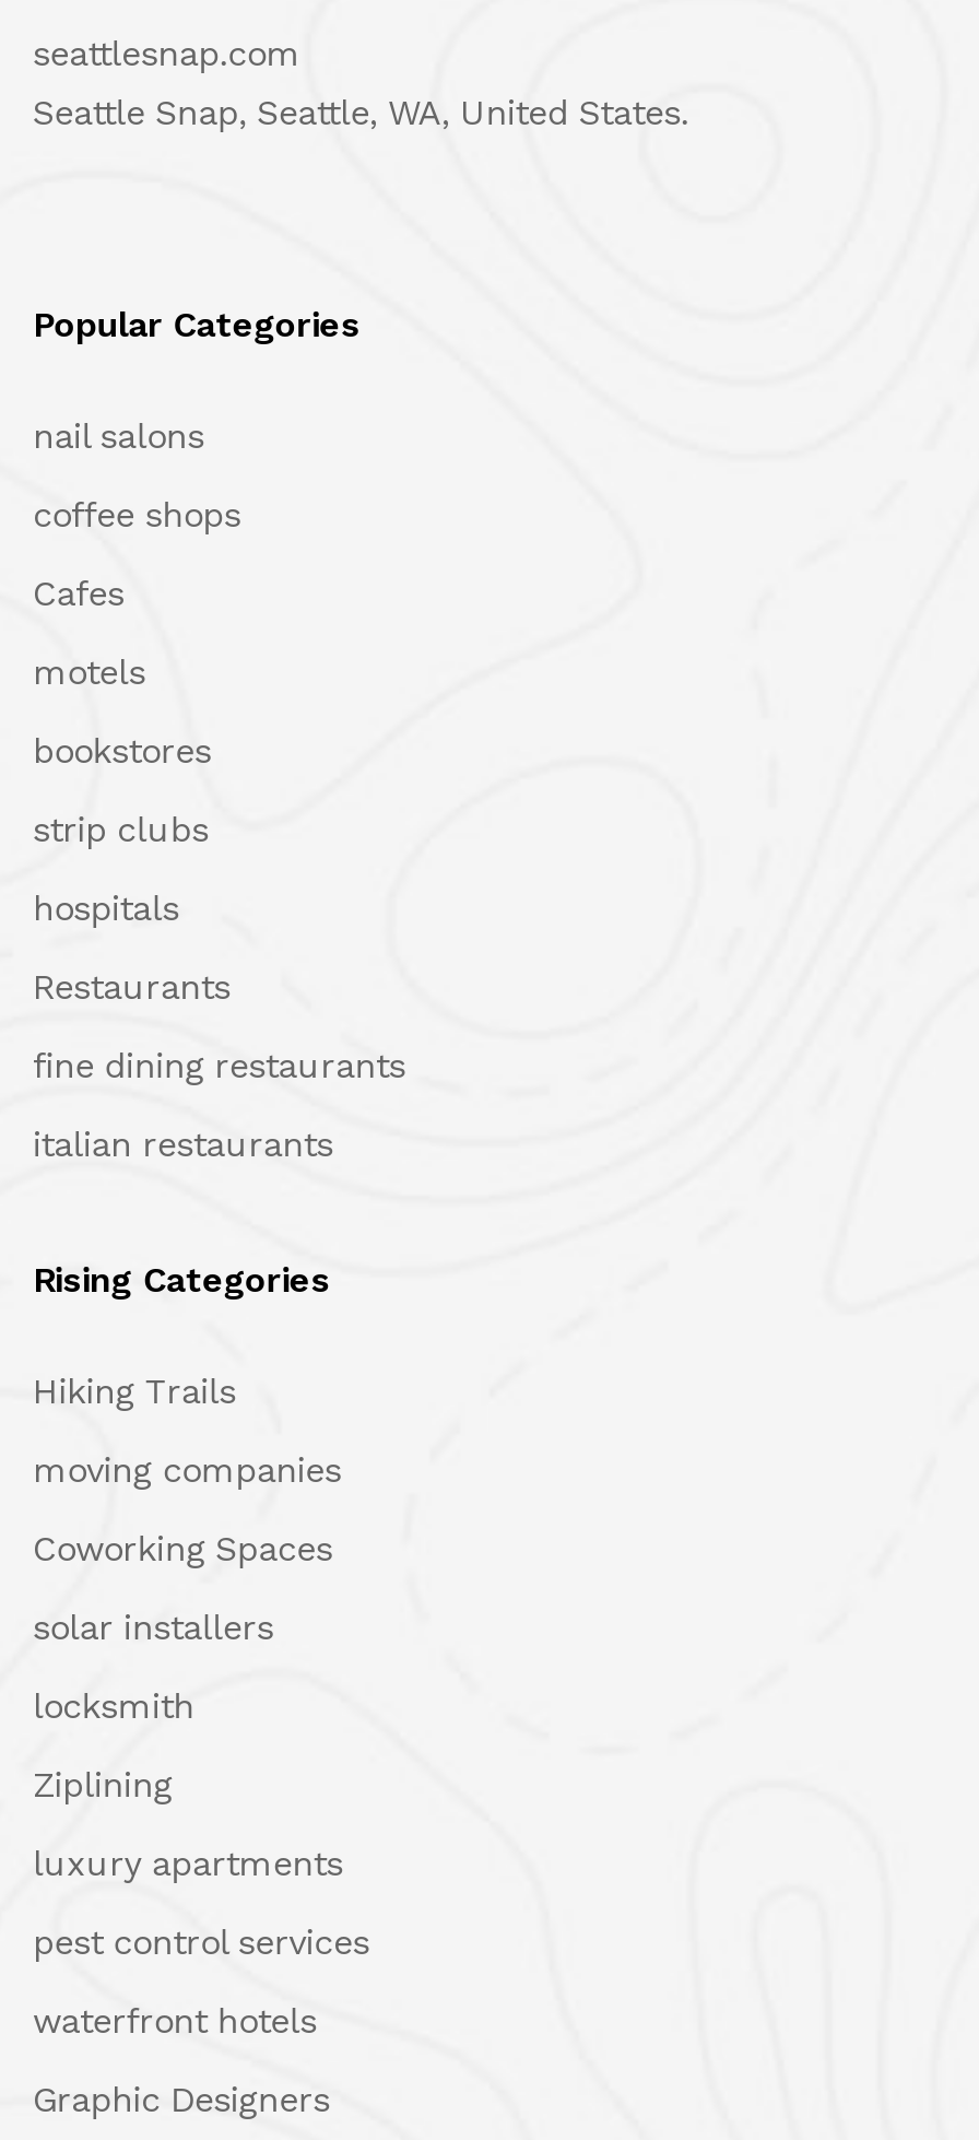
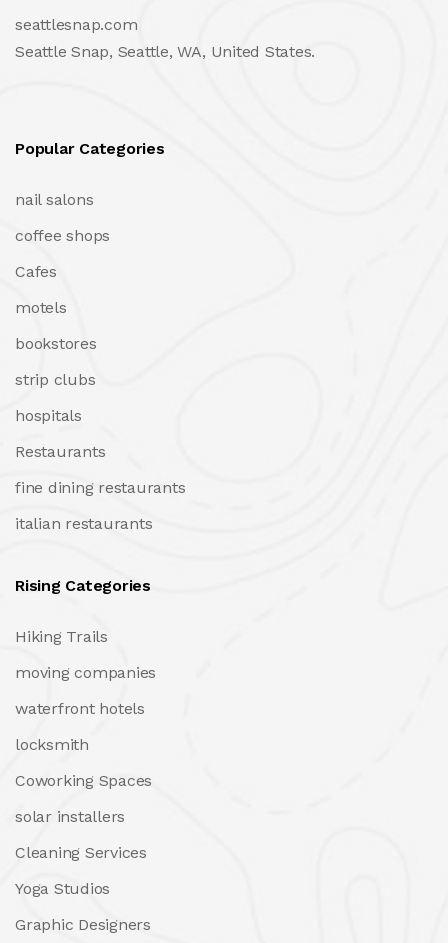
moved [33,1527,333,1647] -> [15,771,152,826]: Coworking Spaces | solar installers
moved [33,1684,317,2041] -> [15,699,145,754]: waterfront hotels | locksmith
[33,1763,369,1962] Ziplining | luxury apartments | pest control services -> [15,843,147,898] Cleaning Services | Yoga Studios

